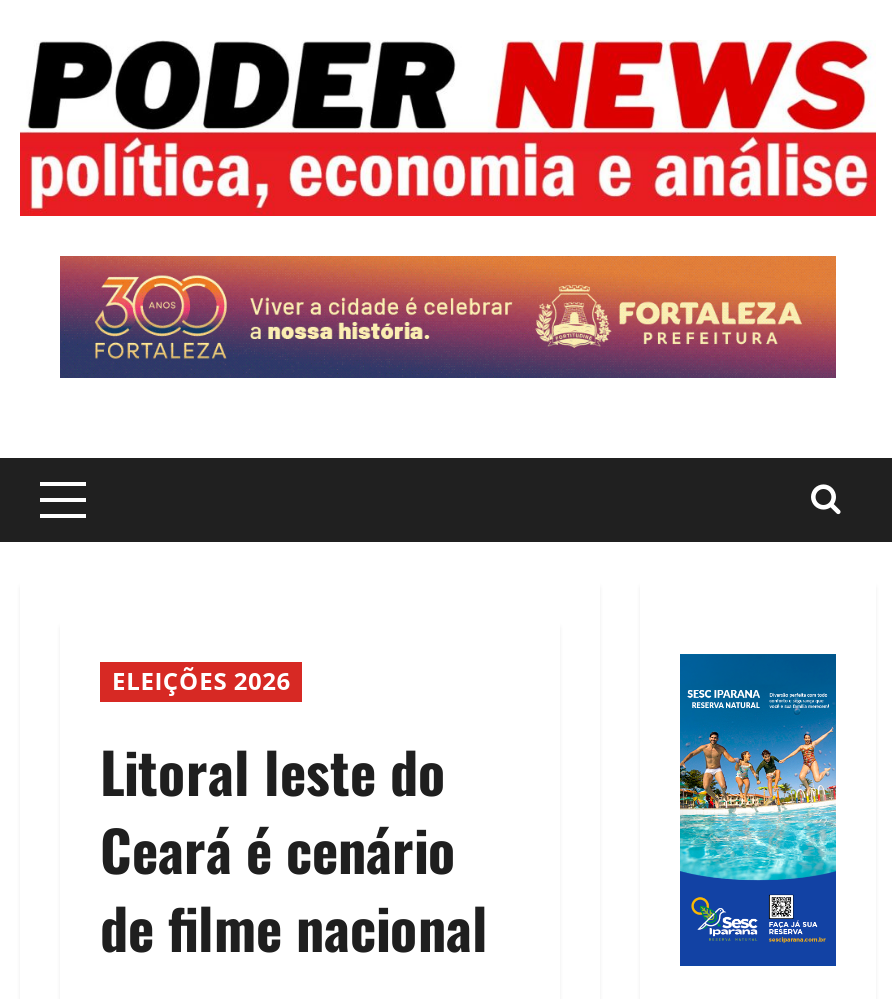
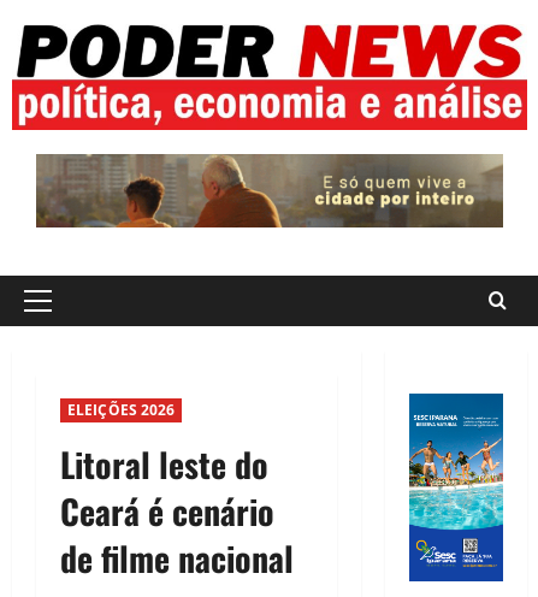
[60,254,838,380] [image] -> [36,153,503,229] [image]

